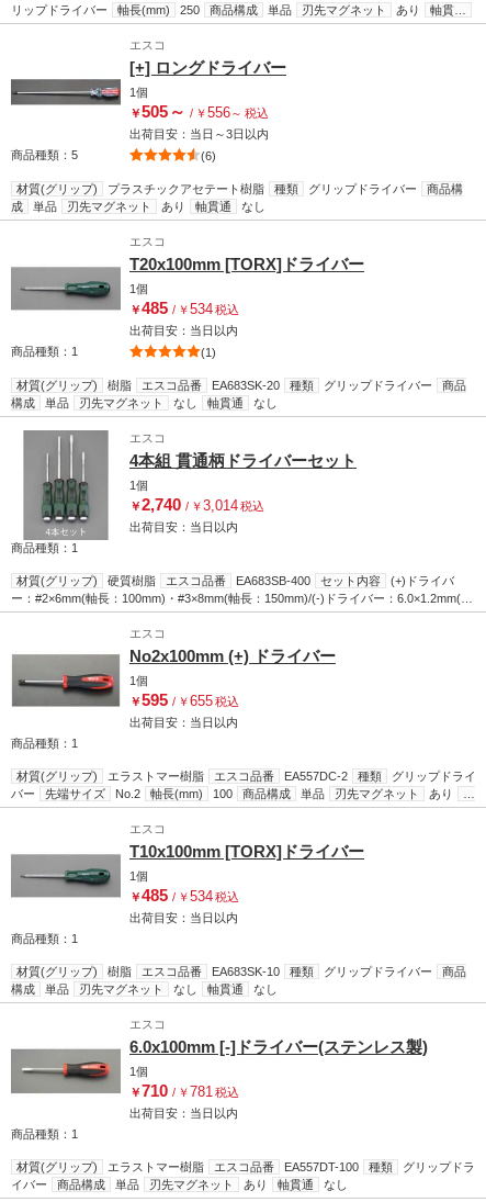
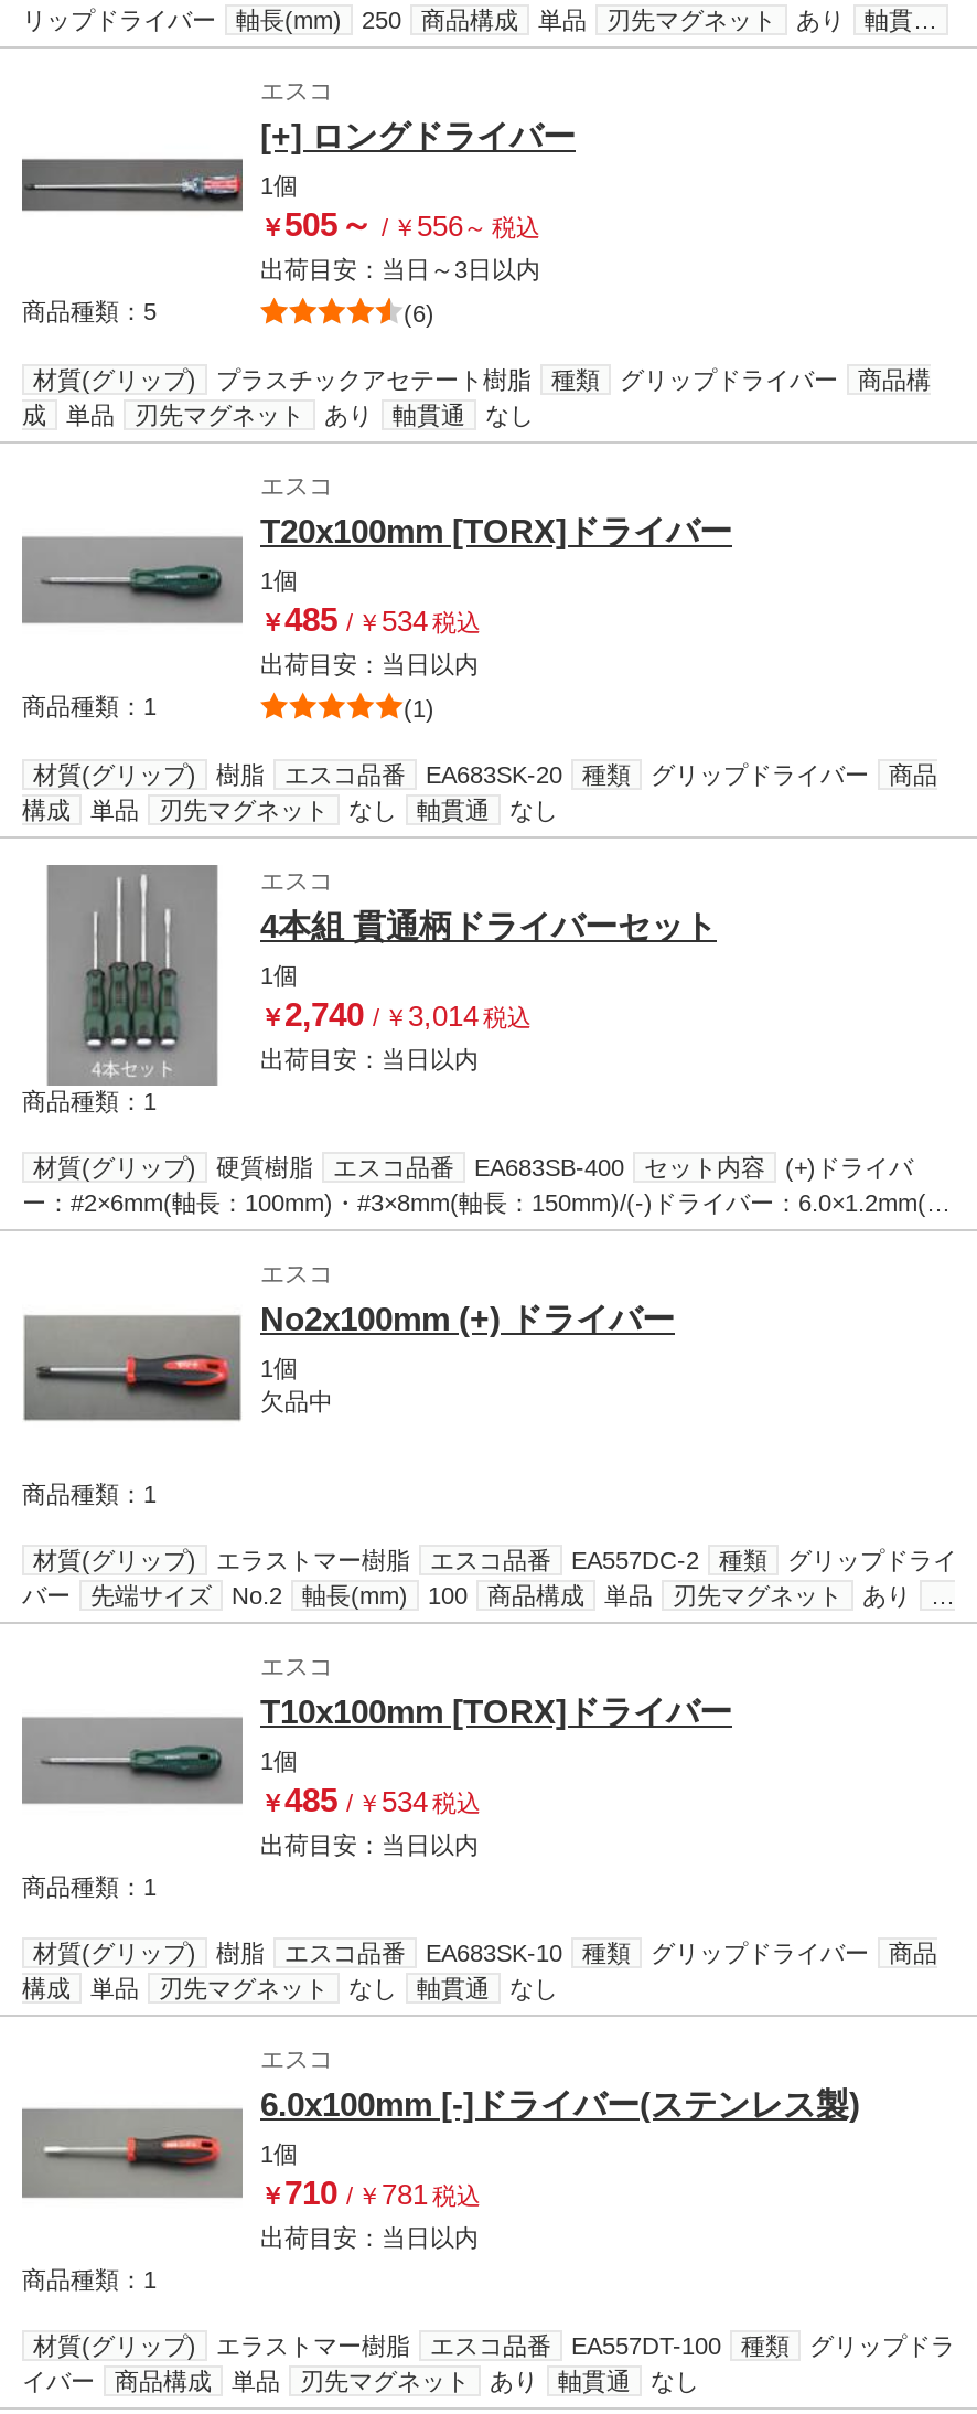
[129,690,239,729] ￥595 / ￥655 税込 | 出荷目安：当日以内 -> [260,1388,333,1414] 欠品中

